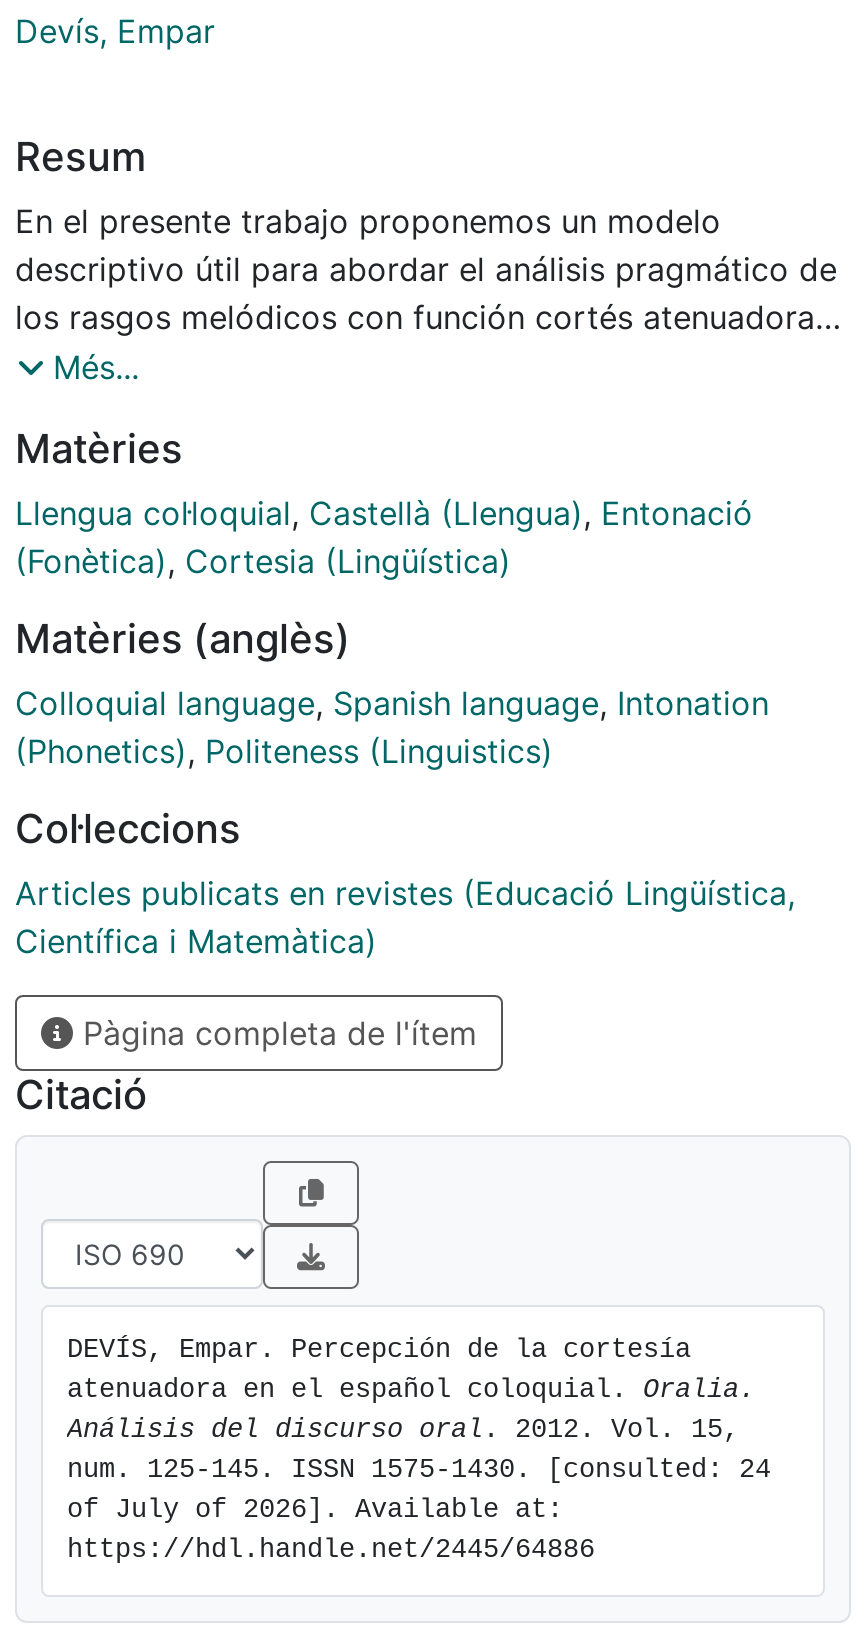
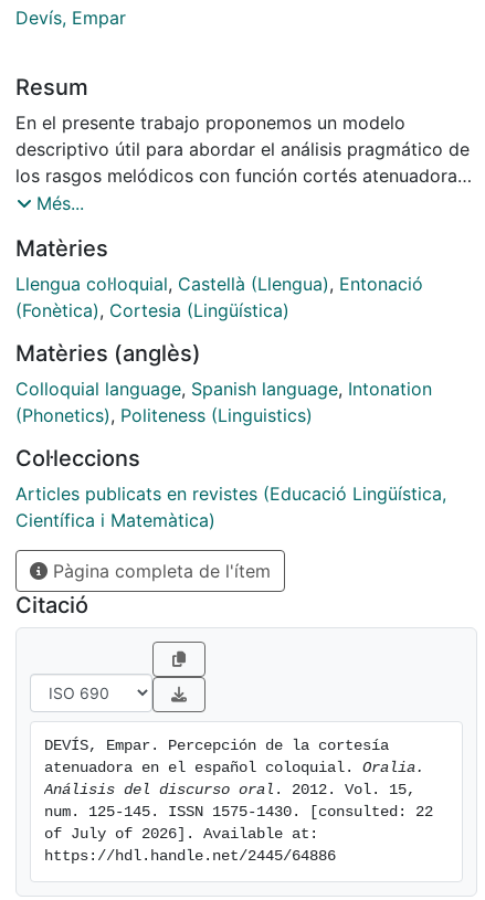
[67,1456,771,1486] num. 125-145. ISSN 1575-1430. [consulted: 24 -> [44,804,433,821] num. 125-145. ISSN 1575-1430. [consulted: 22

